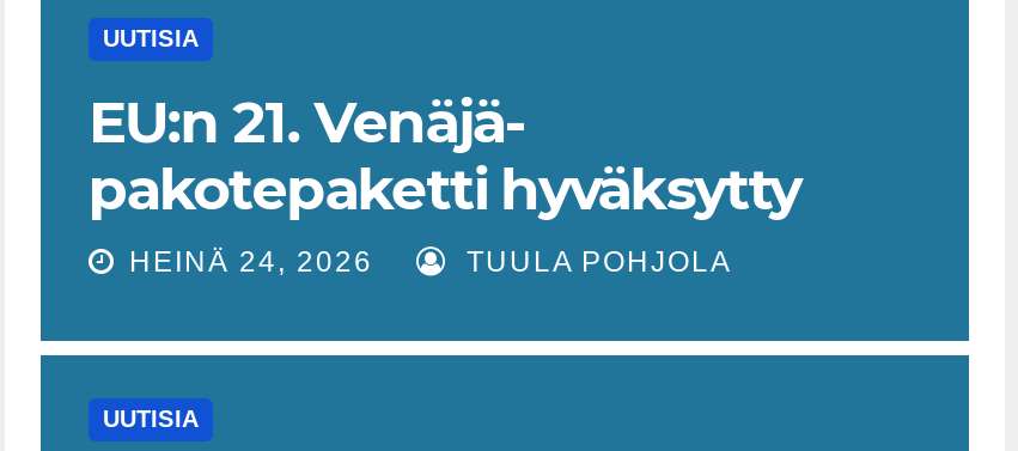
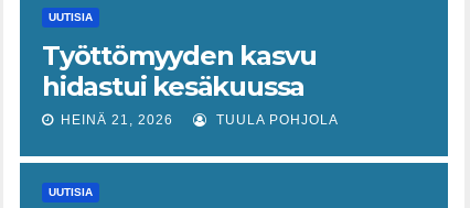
[89,87,800,279] EU:n 21. Venäjä- | pakotepaketti hyväksytty | HEINÄ 24, 2026 -> [42,40,316,128] Työttömyyden kasvu | hidastui kesäkuussa | HEINÄ 21, 2026

